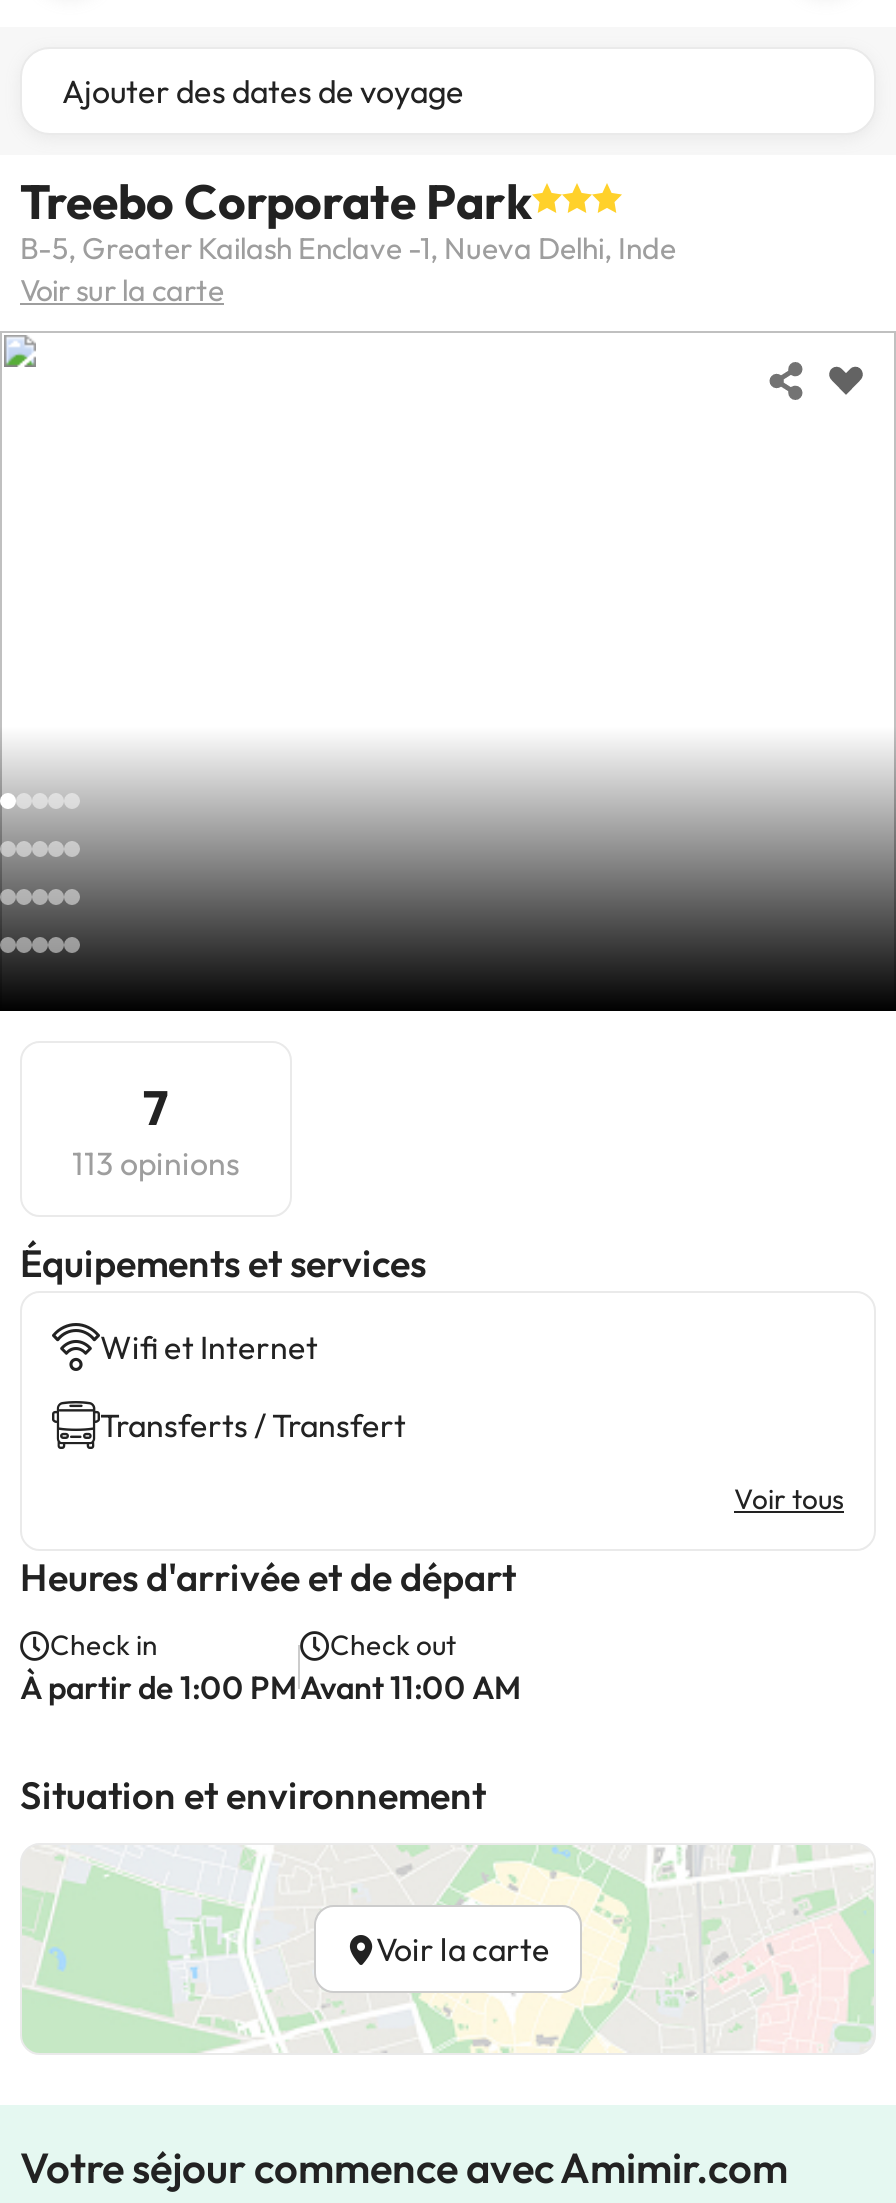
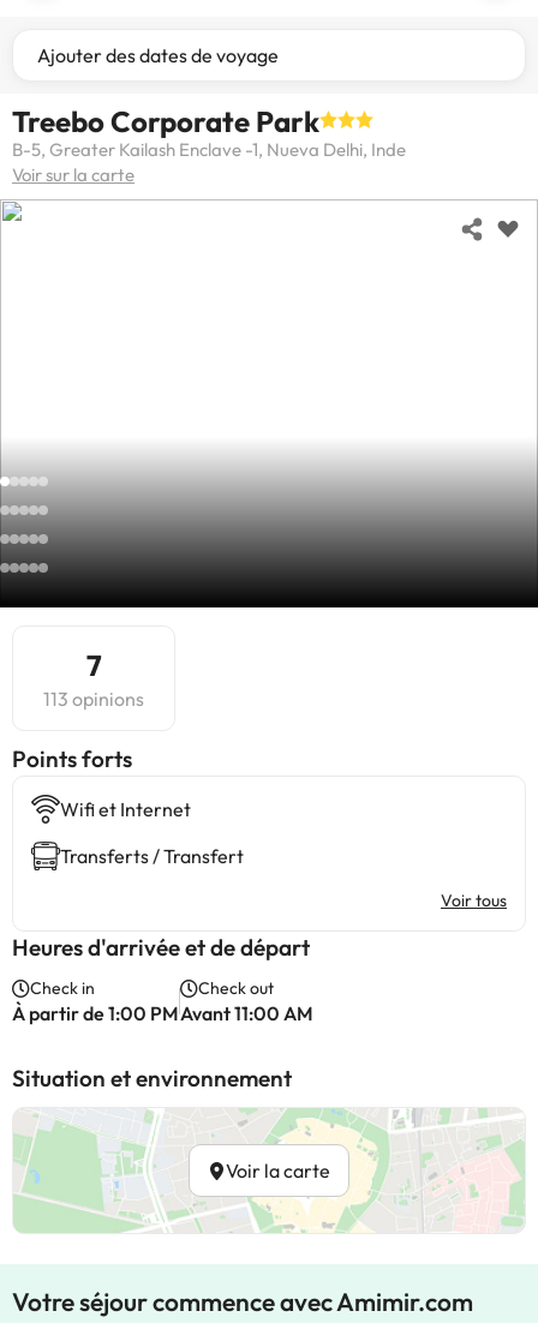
[20,1239,426,1287] Équipements et services -> [12,744,132,773] Points forts

